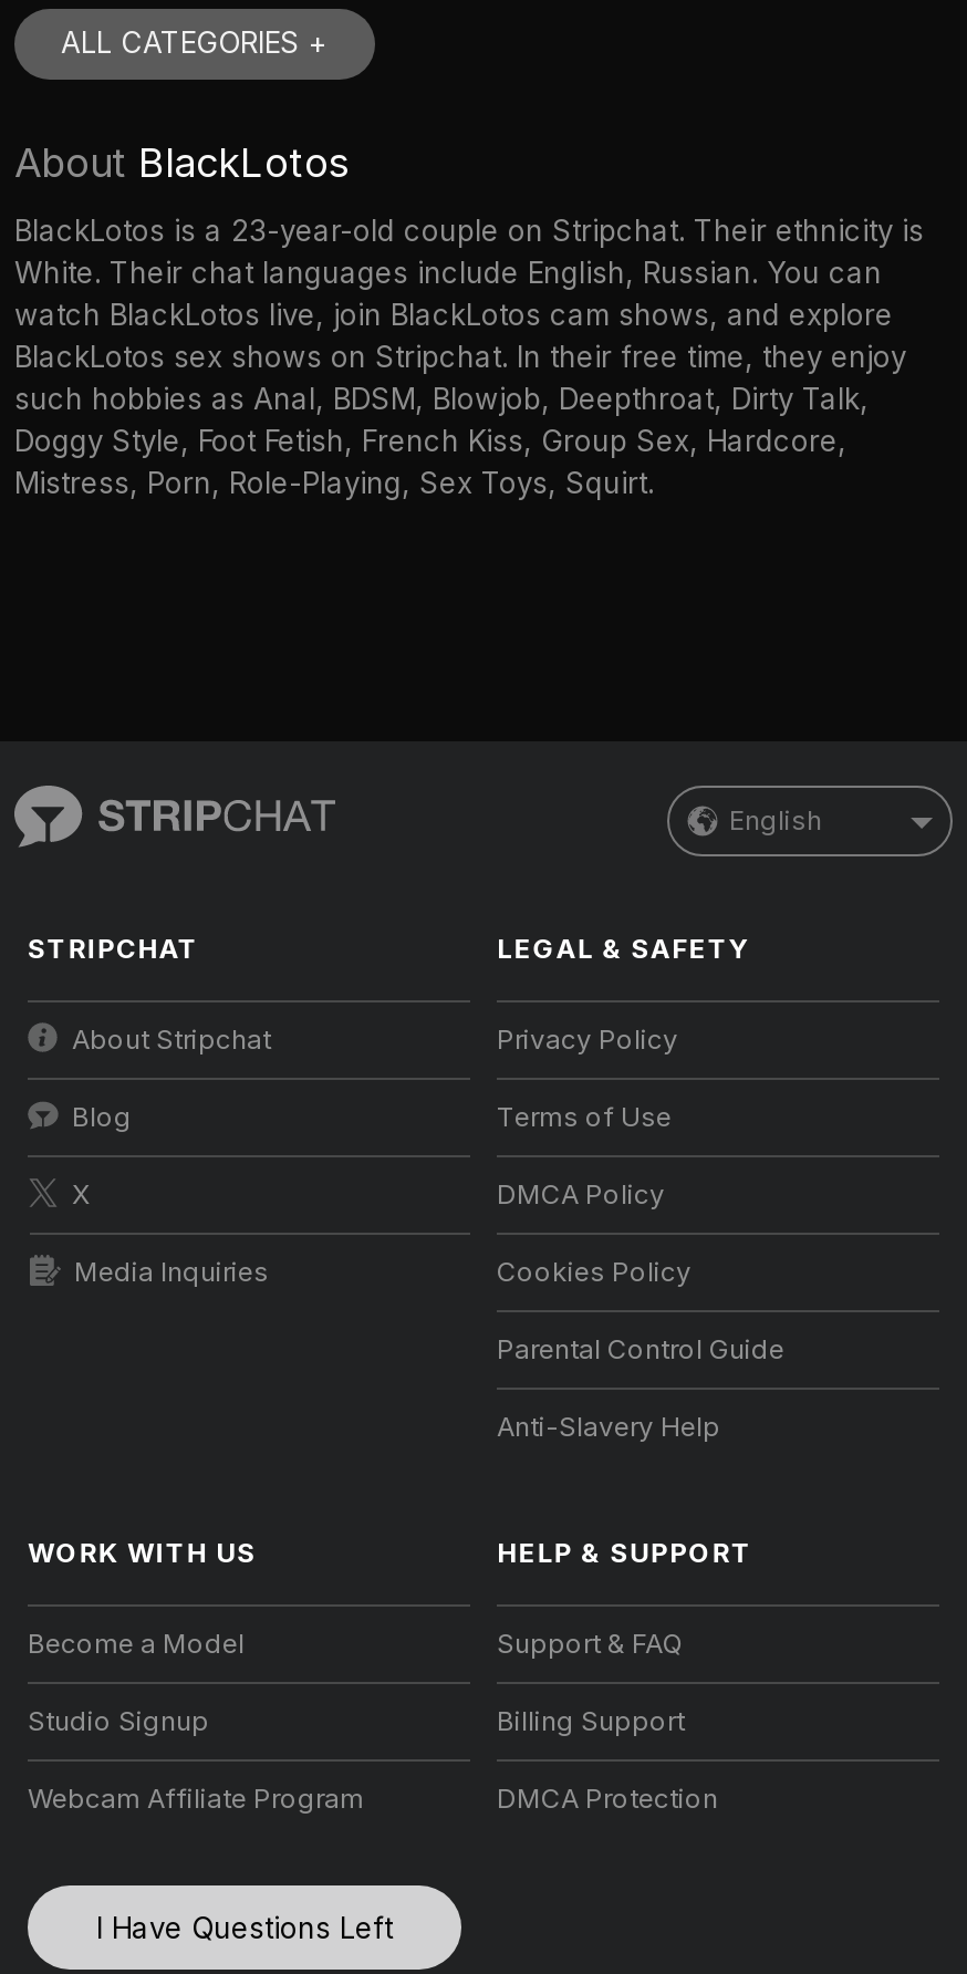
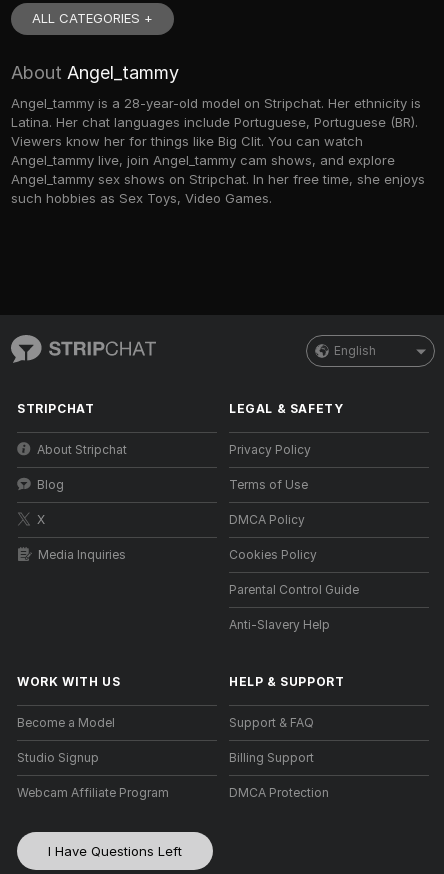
[14,140,349,187] About BlackLotos -> [11,62,179,83] About Angel_tammy
[14,213,924,501] BlackLotos is a 23-year-old couple on Stripchat. Their ethnicity is | White. Their chat languages include English, Russian. You can | watch BlackLotos live, join BlackLotos cam shows, and explore | BlackLotos sex shows on Stripchat. In their free time, they enjoy | such hobbies as Anal, BDSM, Blowjob, Deepthroat, Dirty Talk, | Doggy Style, Foot Fetish, French Kiss, Group Sex, Hardcore, | Mistress, Porn, Role-Playing, Sex Toys, Squirt. -> [11,95,425,206] Angel_tammy is a 28-year-old model on Stripchat. Her ethnicity is | Latina. Her chat languages include Portuguese, Portuguese (BR). | Viewers know her for things like Big Clit. You can watch | Angel_tammy live, join Angel_tammy cam shows, and explore | Angel_tammy sex shows on Stripchat. In her free time, she enjoys | such hobbies as Sex Toys, Video Games.

